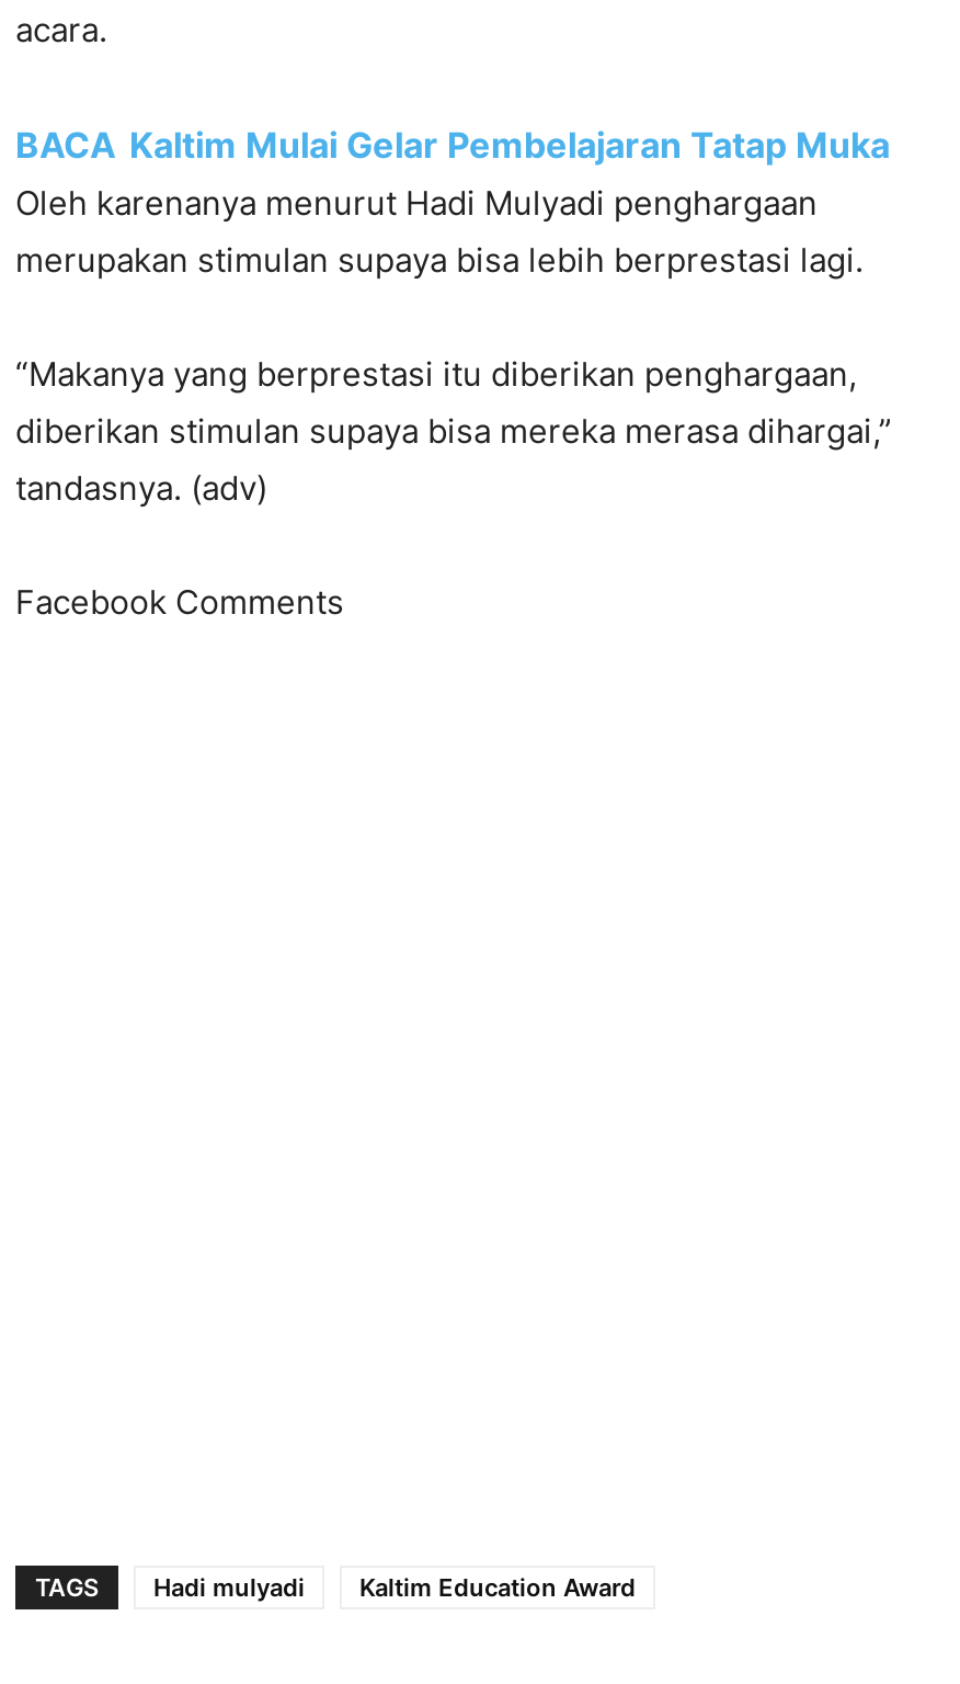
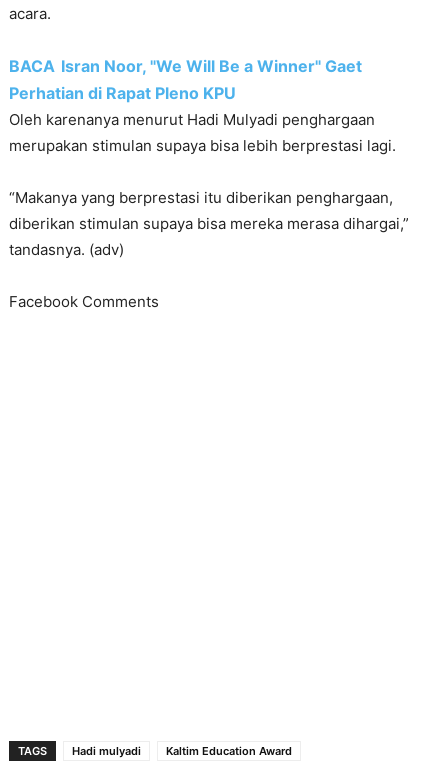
[15,123,890,167] BACA Kaltim Mulai Gelar Pembelajaran Tatap Muka -> [9,56,362,103] BACA Isran Noor, "We Will Be a Winner" Gaet | Perhatian di Rapat Pleno KPU

